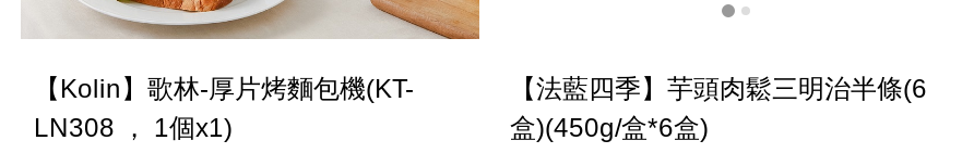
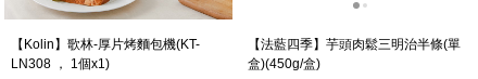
[510,74,927,143] 【法藍四季】芋頭肉鬆三明治半條(6 | 盒)(450g/盒*6盒) -> [248,37,461,71] 【法藍四季】芋頭肉鬆三明治半條(單 | 盒)(450g/盒)

